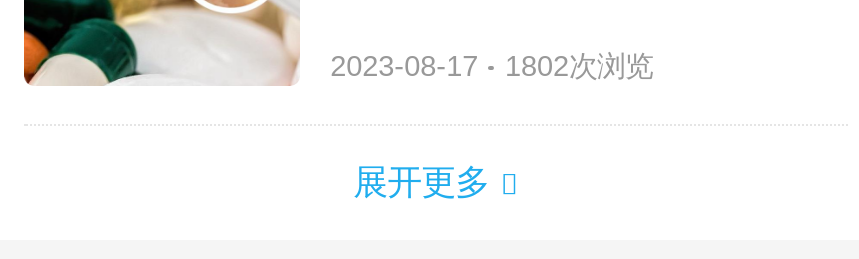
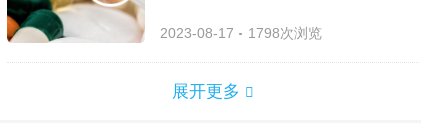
[330,50,653,82] 2023-08-17 1802次浏览 -> [160,25,321,41] 2023-08-17 1798次浏览

